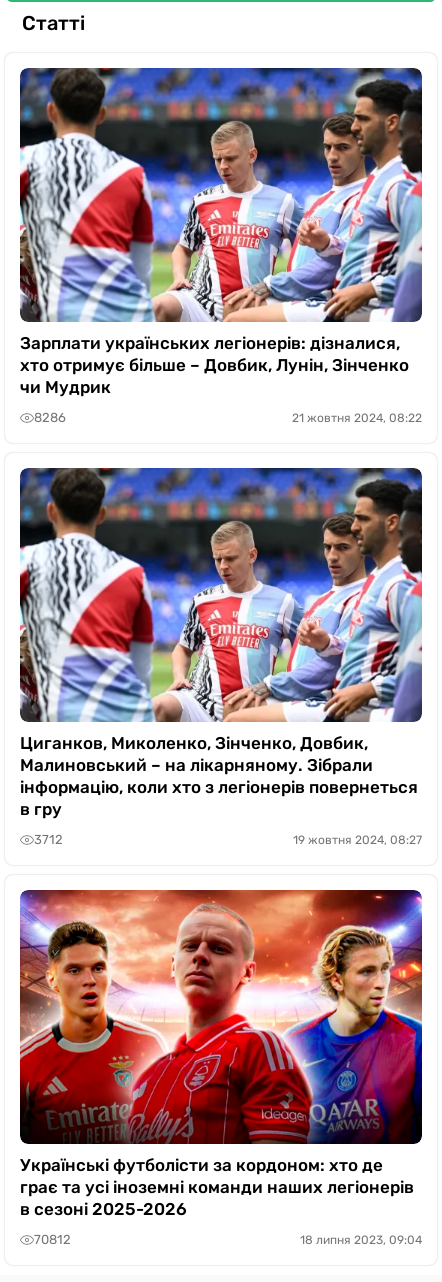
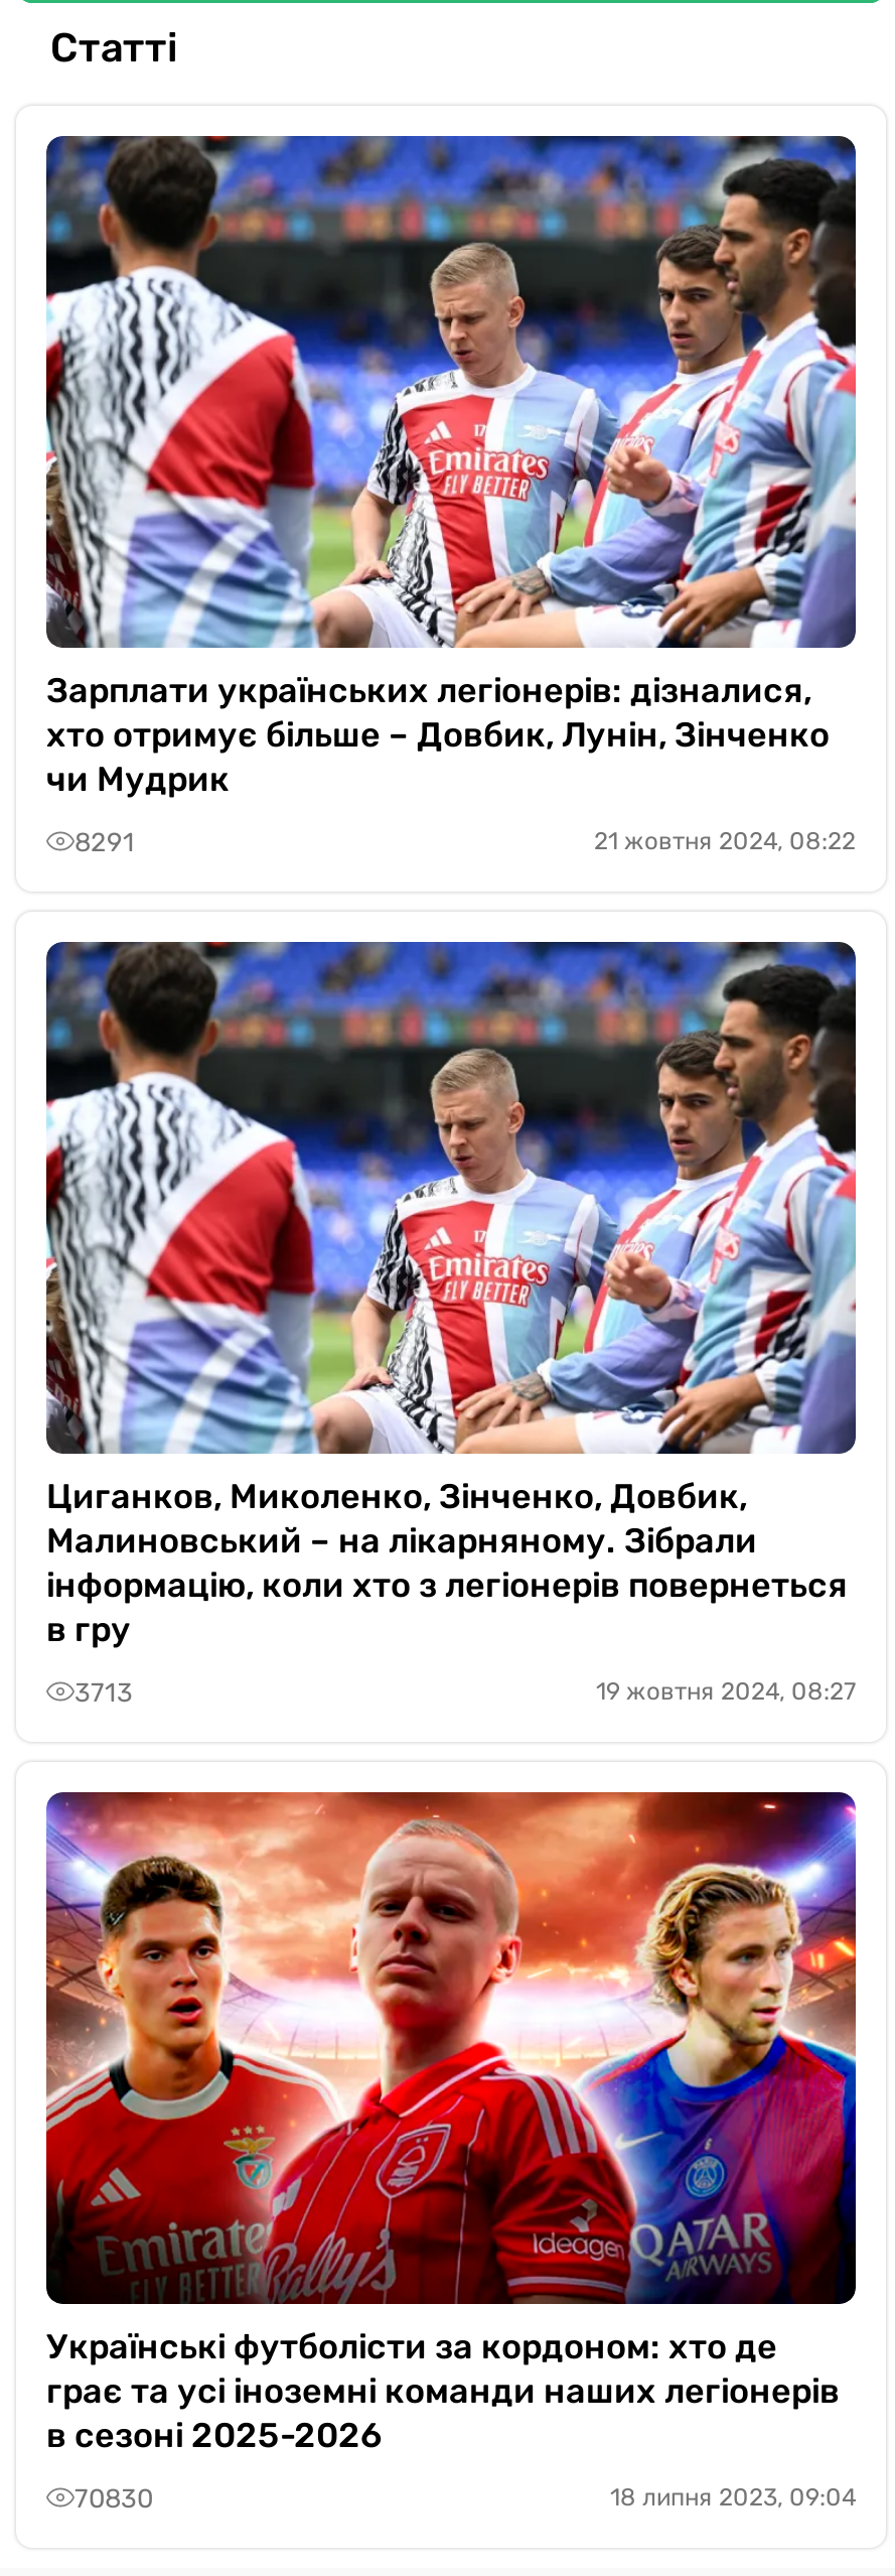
[34,410,66,425] 8286 -> [74,826,135,857] 8291
[34,832,63,847] 3712 -> [74,1677,133,1707] 3713
[34,1232,71,1247] 70812 -> [74,2483,153,2513] 70830

